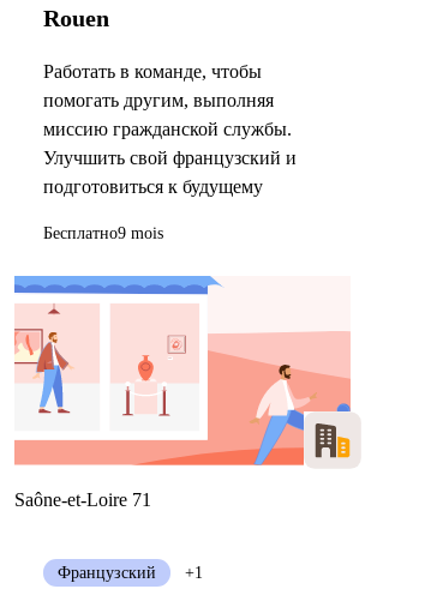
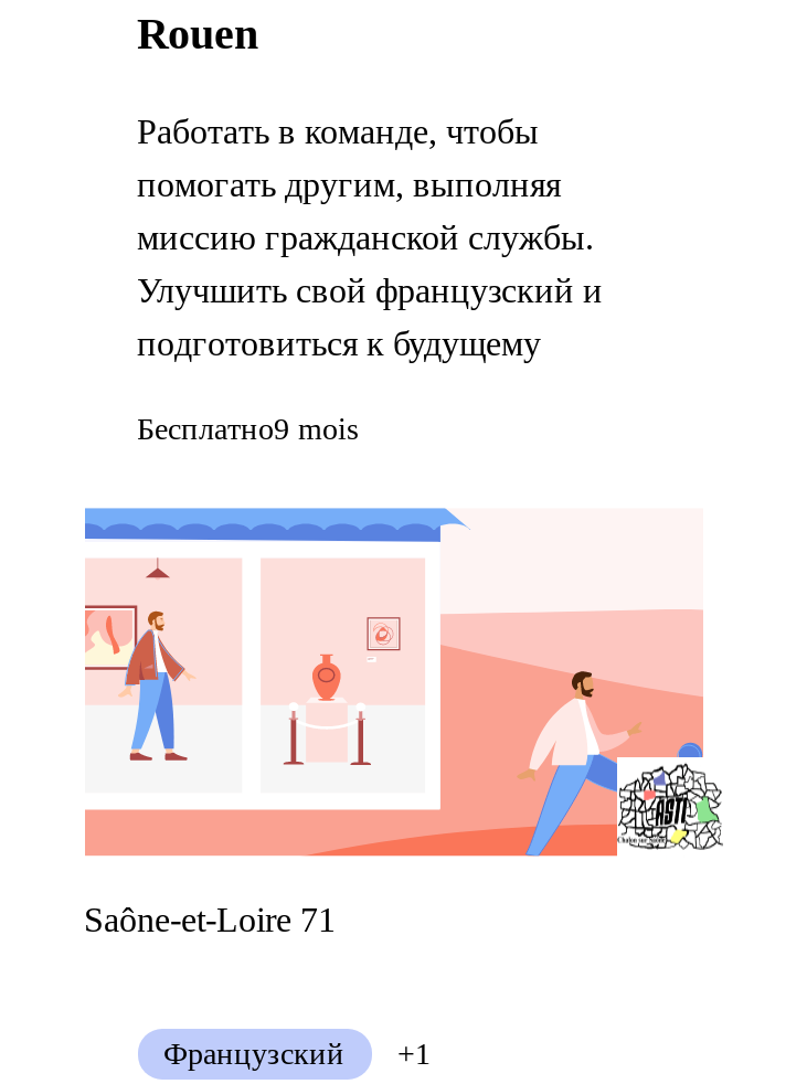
[304,413,360,468] [image] -> [617,759,723,859] [image]

